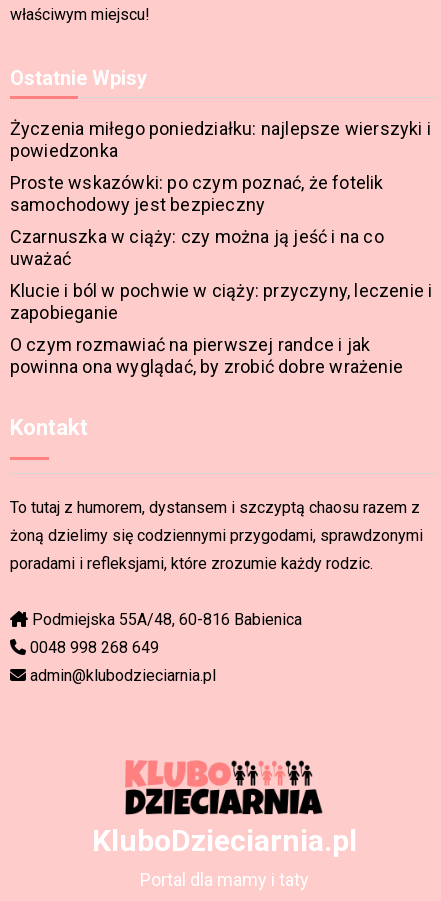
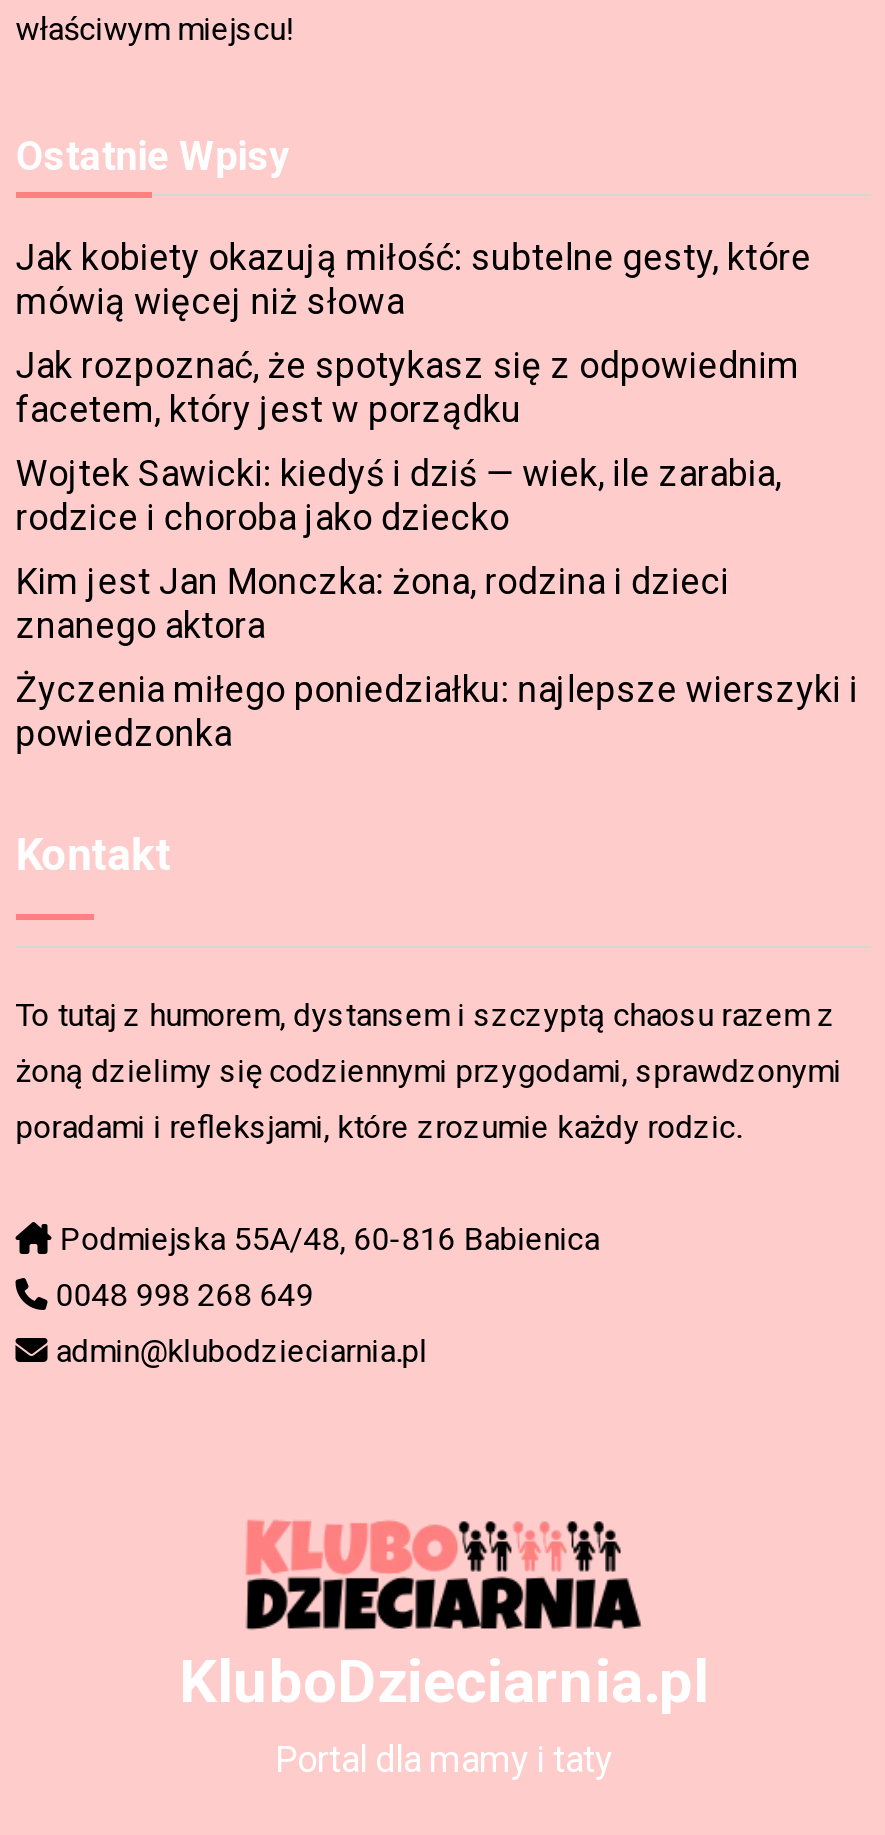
none -> [16,236,811,646] Jak kobiety okazują miłość: subtelne gesty, które | mówią więcej niż słowa | Jak rozpoznać, że spotykasz się z odpowiednim | facetem, który jest w porządku | Wojtek Sawicki: kiedyś i dziś — wiek, ile zarabia, | rodzice i choroba jako dziecko | Kim jest Jan Monczka: żona, rodzina i dzieci | znanego aktora
moved [10,118,431,161] -> [16,668,858,754]: Życzenia miłego poniedziałku: najlepsze wierszyki i | powiedzonka
[10,172,432,377] Proste wskazówki: po czym poznać, że fotelik | samochodowy jest bezpieczny | Czarnuszka w ciąży: czy można ją jeść i na co | uważać | Klucie i ból w pochwie w ciąży: przyczyny, leczenie i | zapobieganie | O czym rozmawiać na pierwszej randce i jak | powinna ona wyglądać, by zrobić dobre wrażenie -> none

